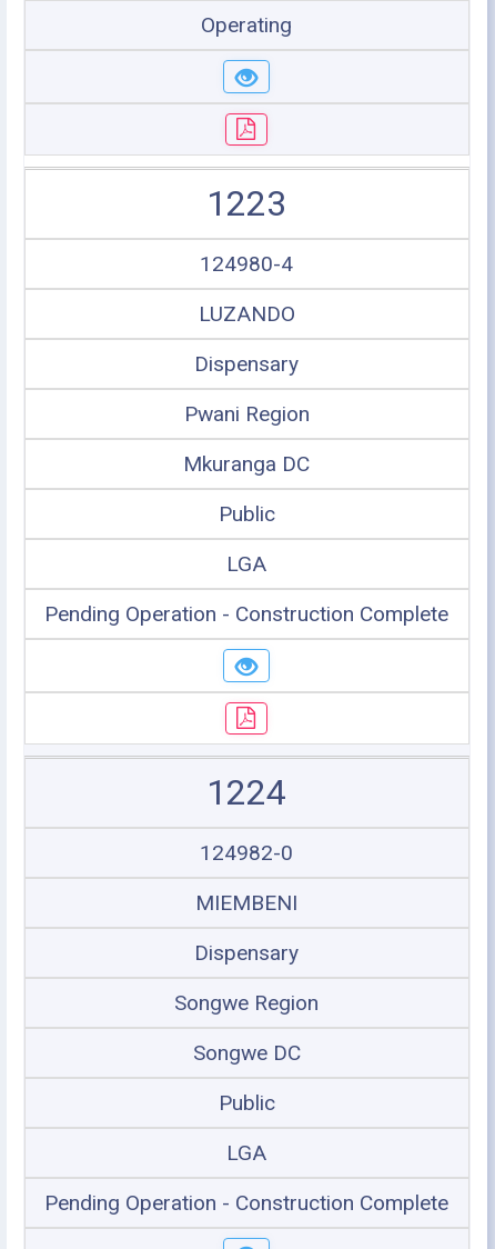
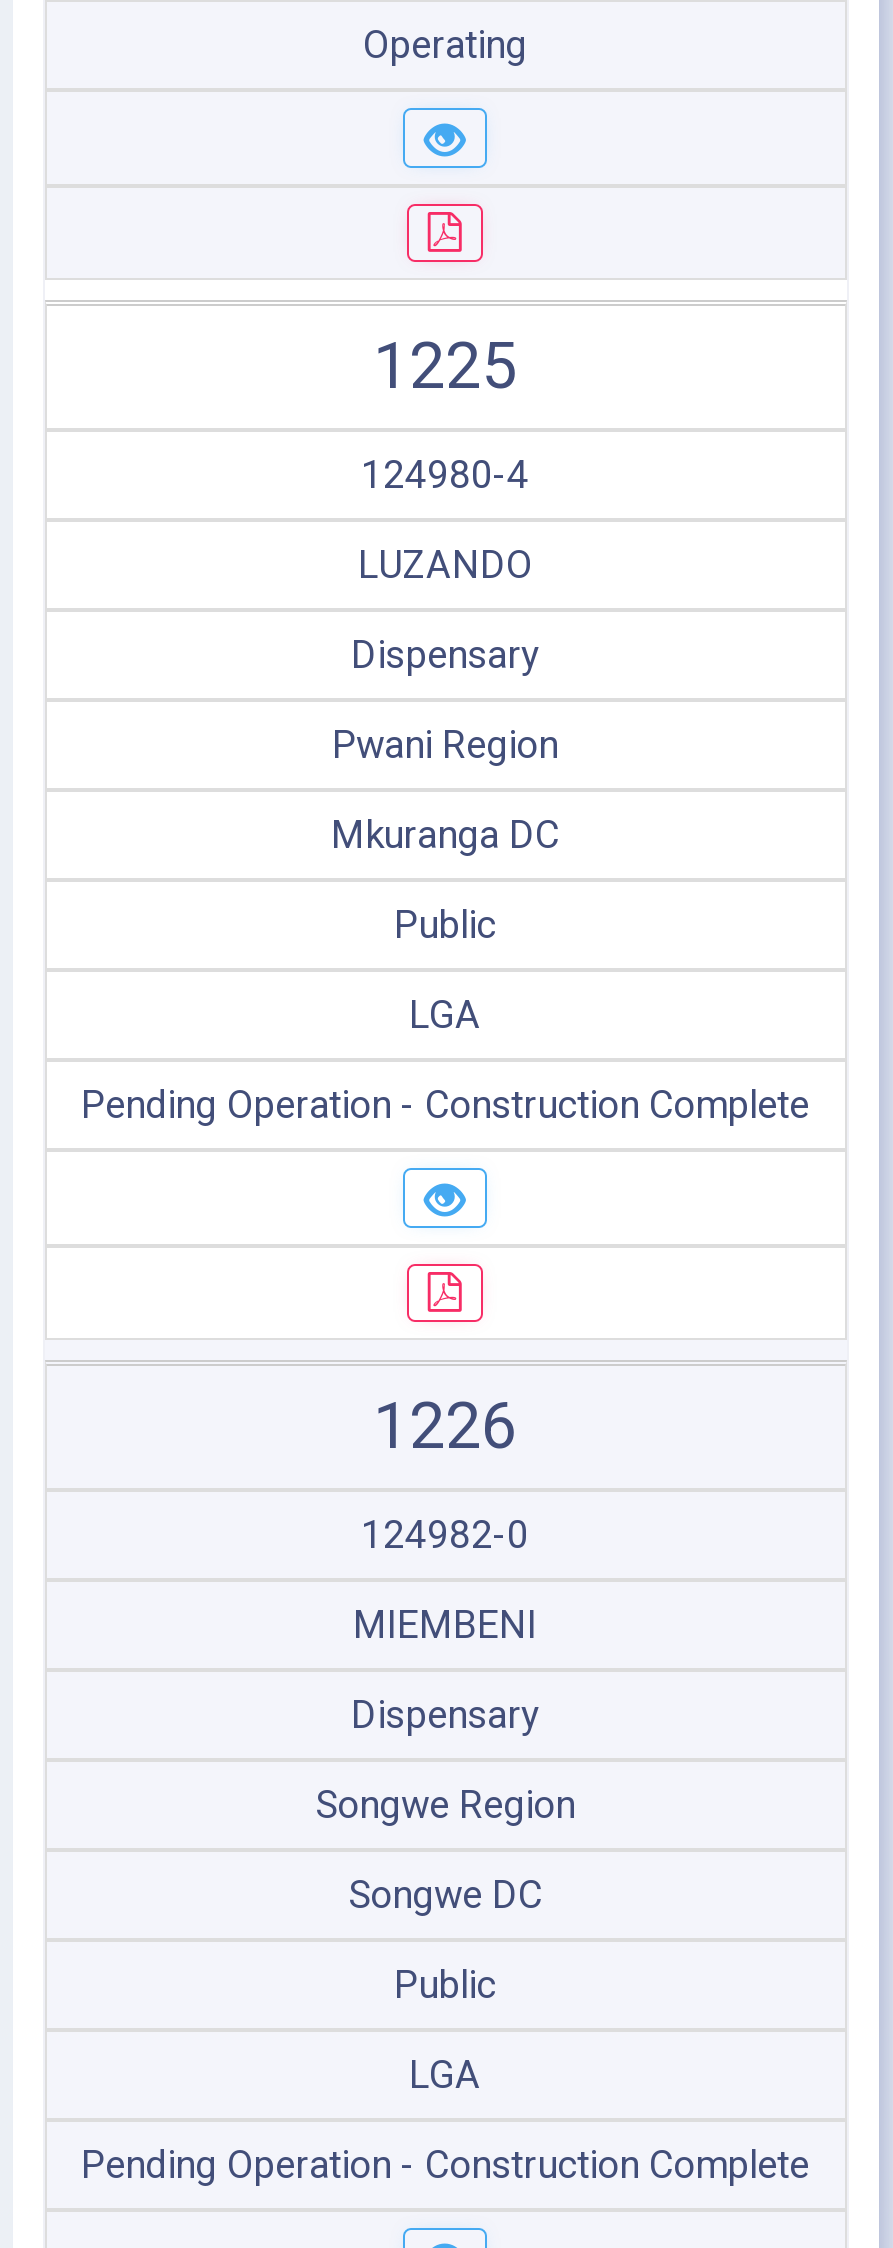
[206,182,286,224] 1223 -> [373,328,517,404] 1225
[206,771,286,813] 1224 -> [373,1388,517,1464] 1226

